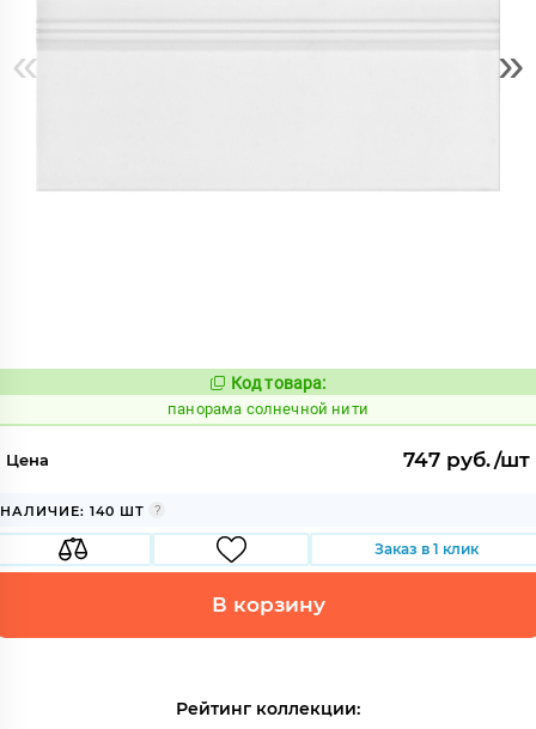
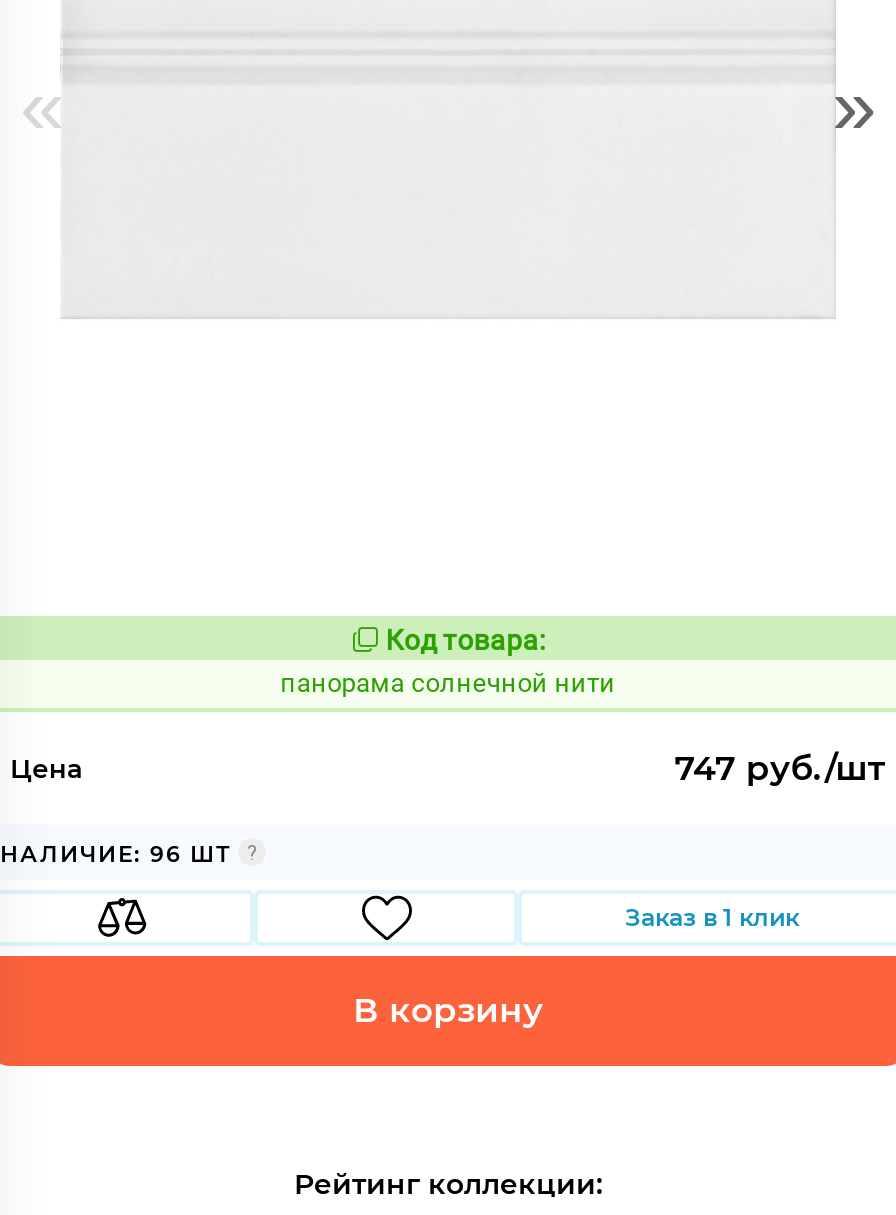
[0,503,145,520] НАЛИЧИЕ: 140 ШТ -> [0,840,232,868] НАЛИЧИЕ: 96 ШТ

